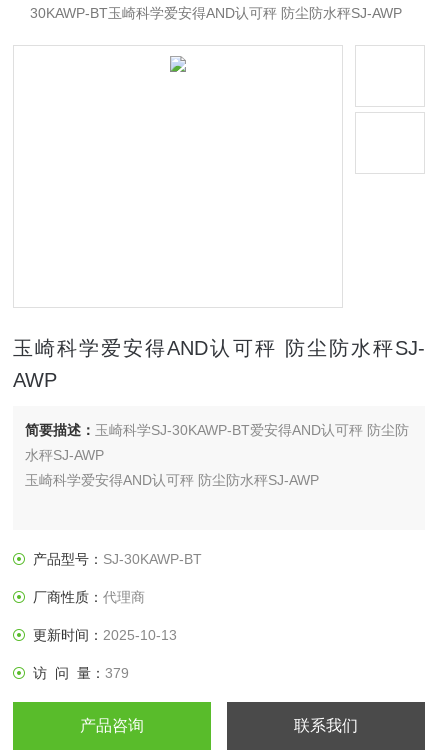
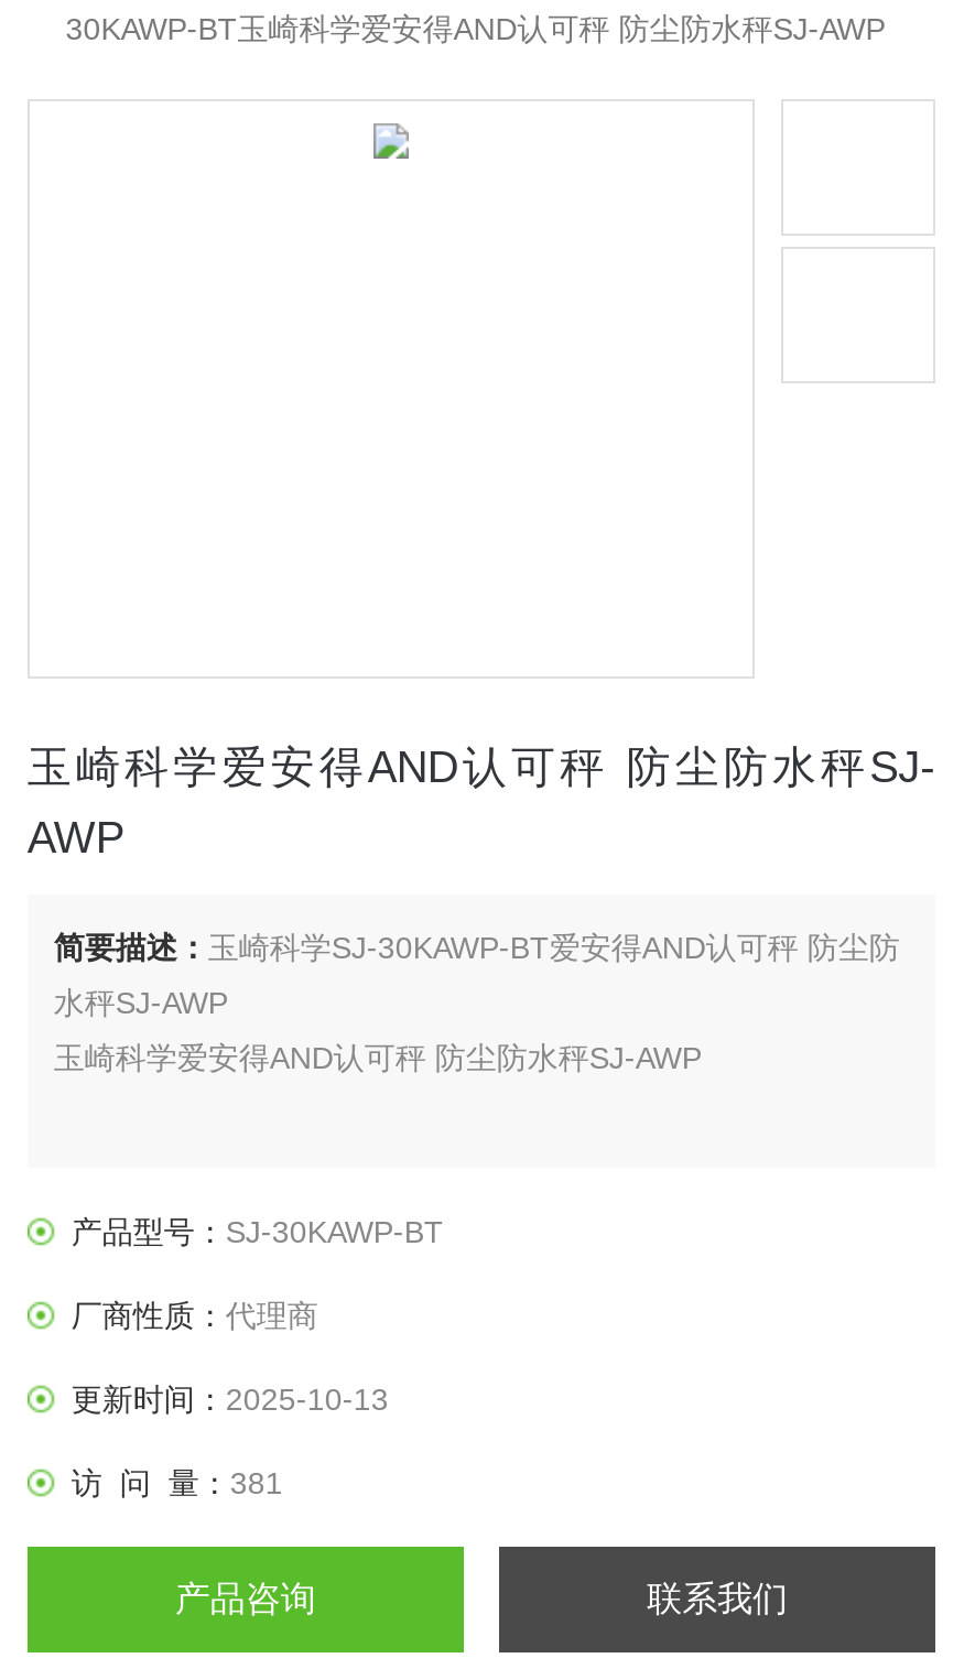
[33,664,129,680] 访 问 量：379 -> [71,1464,283,1499] 访 问 量：381

